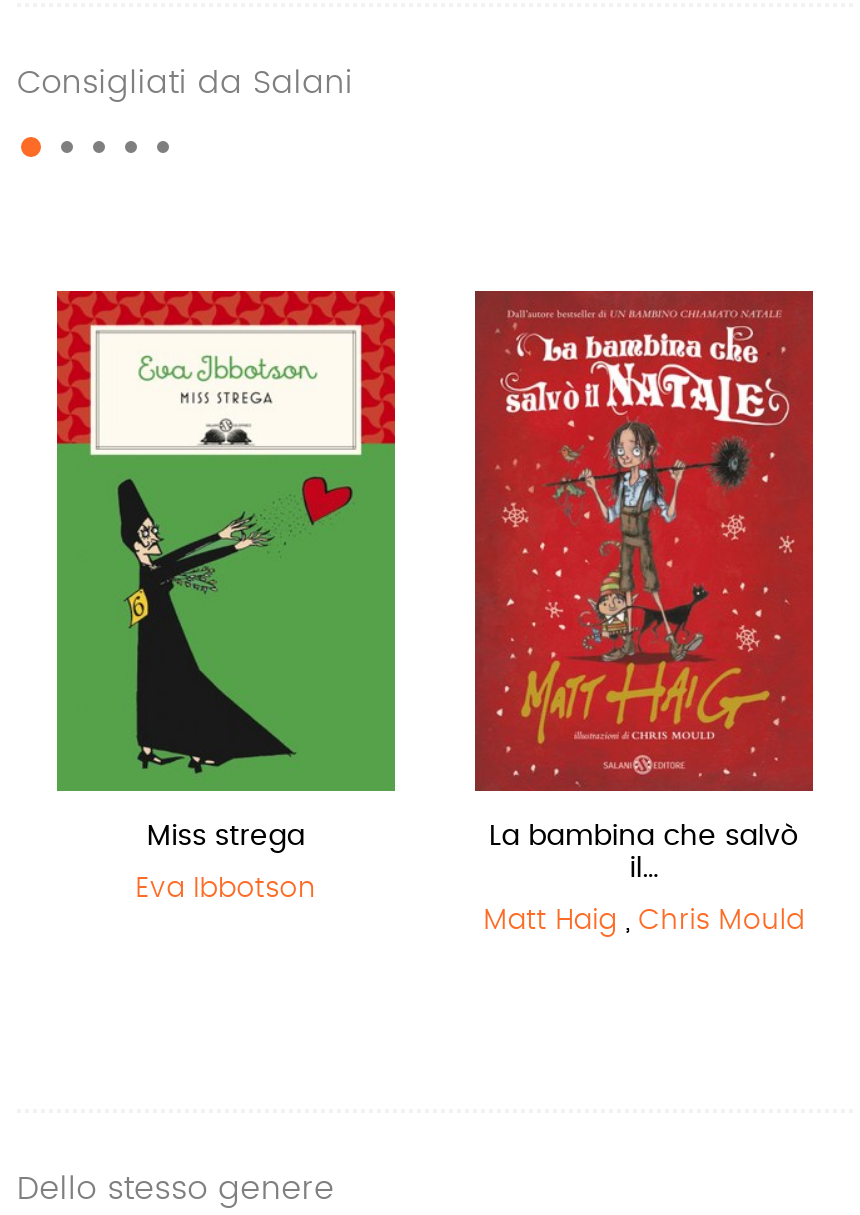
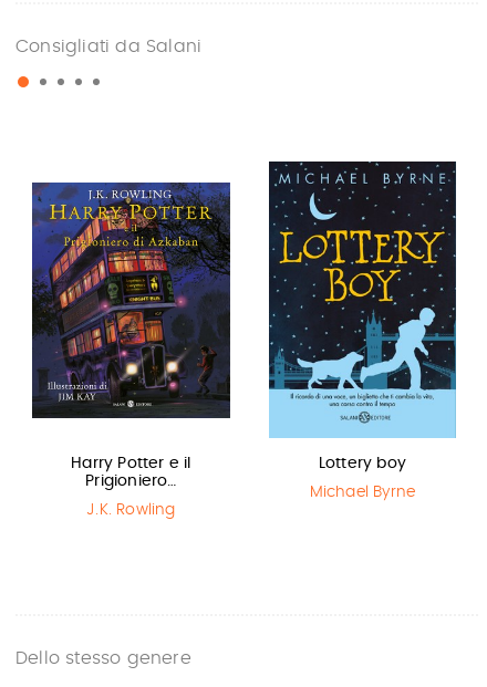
[47,289,405,851] [image] | Miss strega -> [31,162,231,489] [image] | Harry Potter e il | Prigioniero…
[473,289,815,883] [image] | La bambina che salvò | il… -> [268,160,457,471] [image] | Lottery boy
[136,875,316,903] Eva Ibbotson -> [87,502,176,518] J.K. Rowling
[483,907,805,935] Matt Haig, Chris Mould -> [310,485,415,500] Michael Byrne

